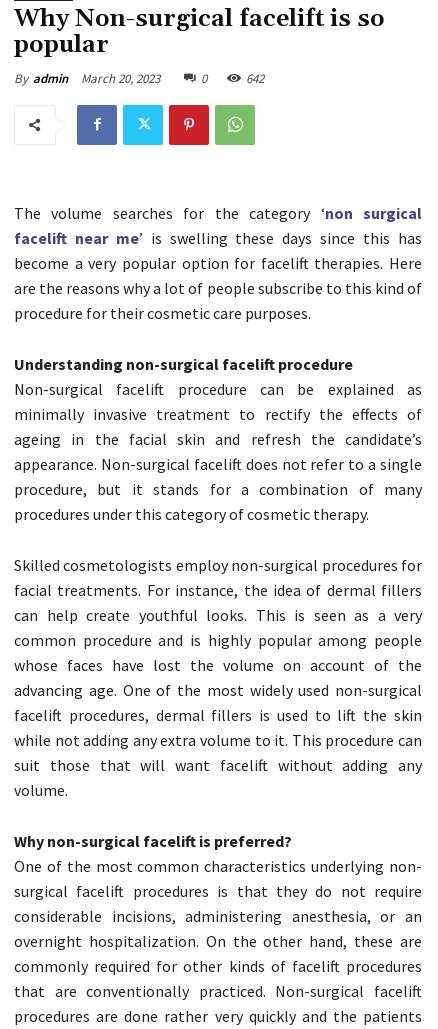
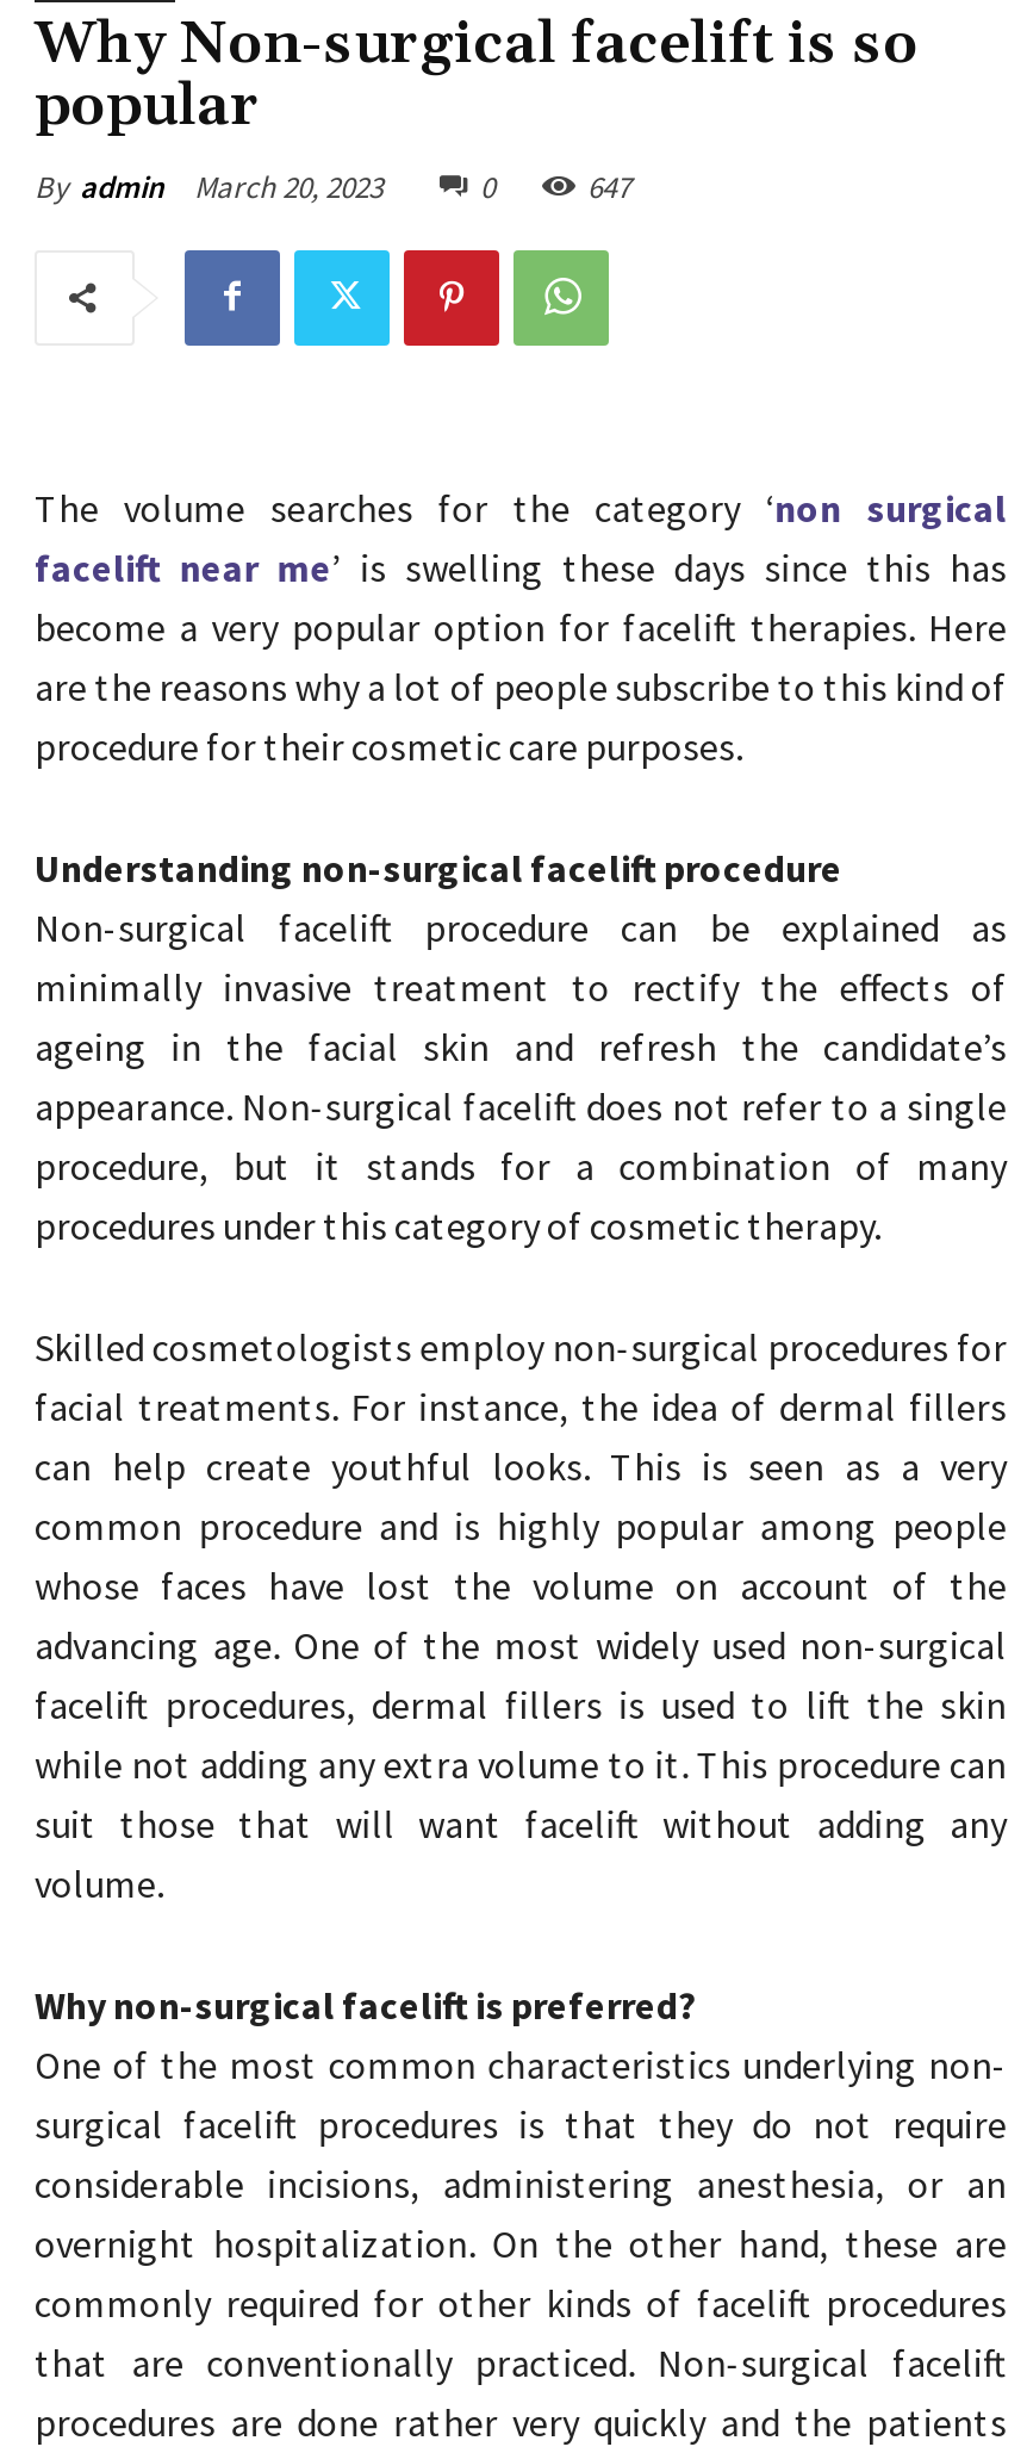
[246,69,264,86] 642 -> [587,166,630,206] 647

